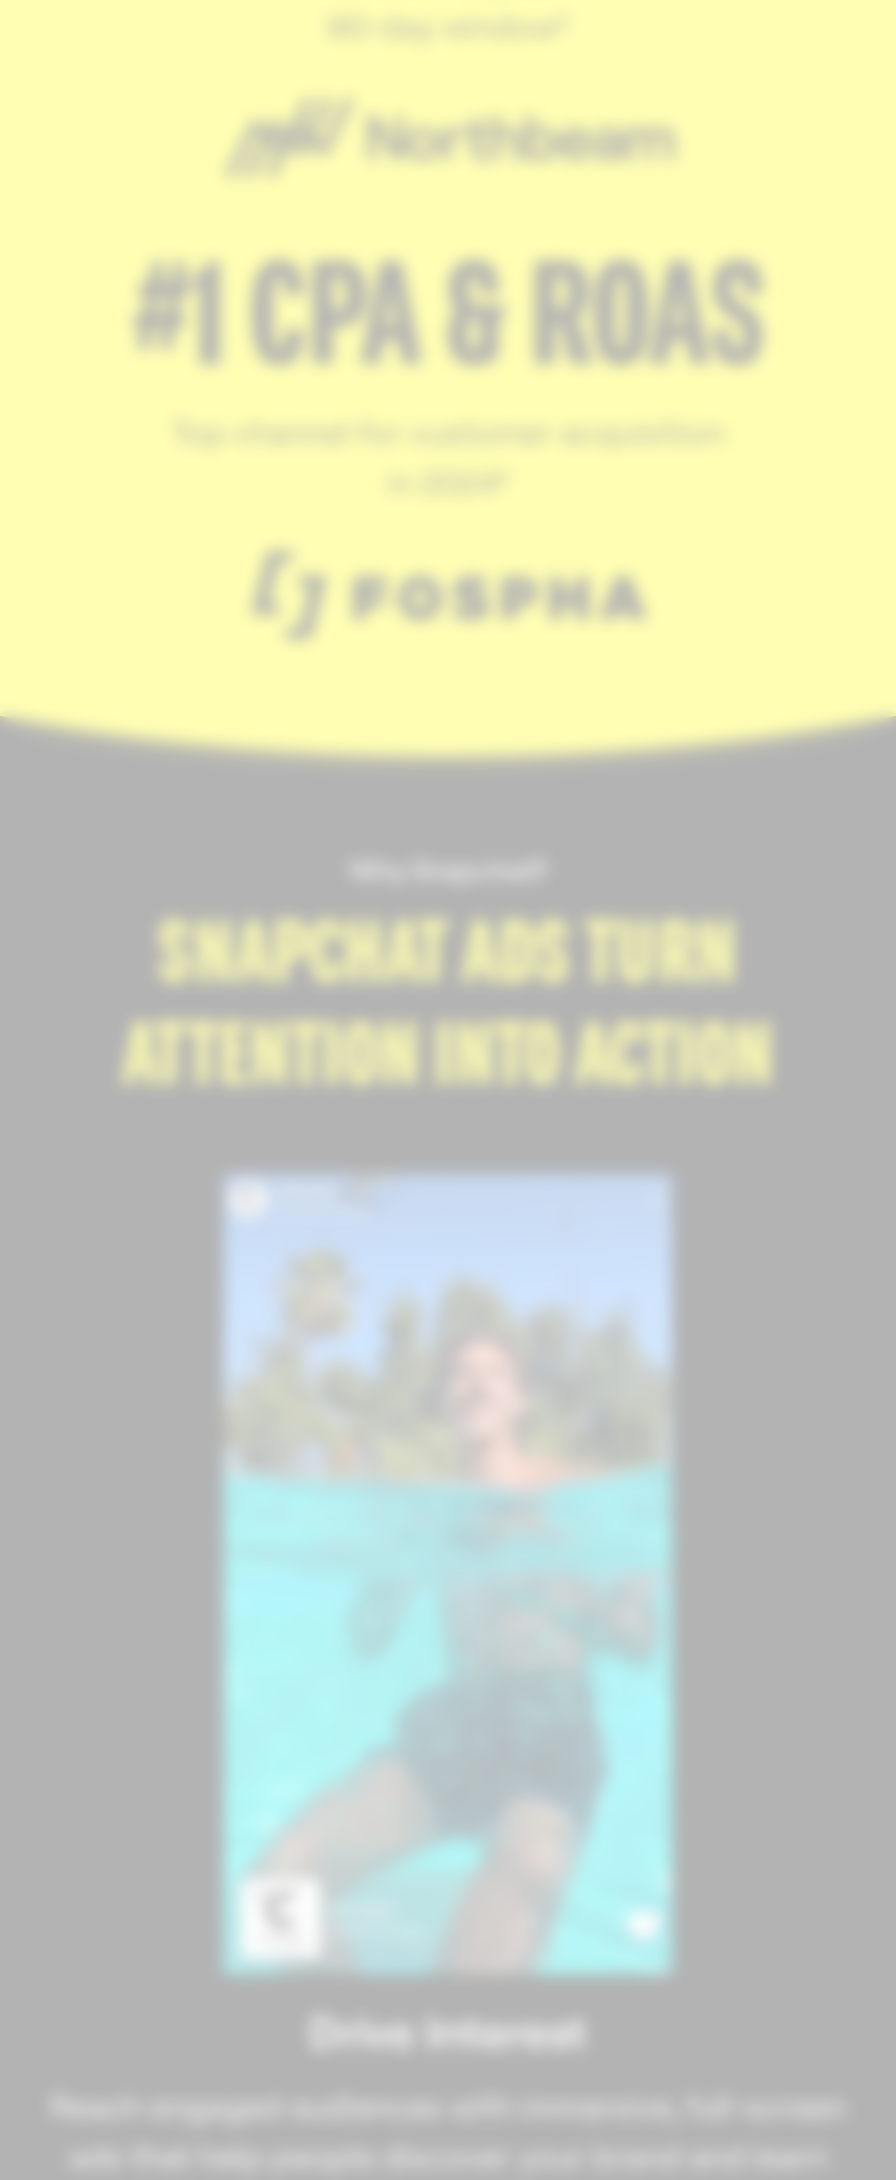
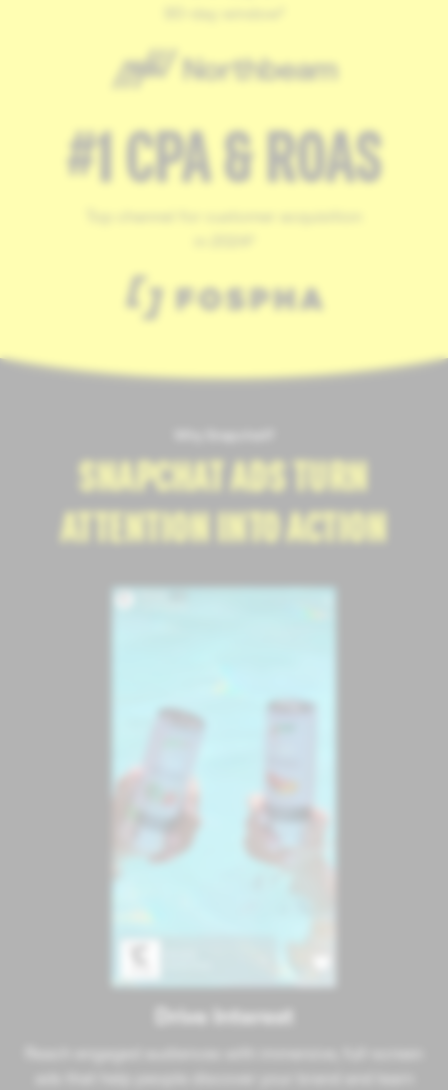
[218,1180,678,1978] [image] -> [109,590,339,990] [image]

